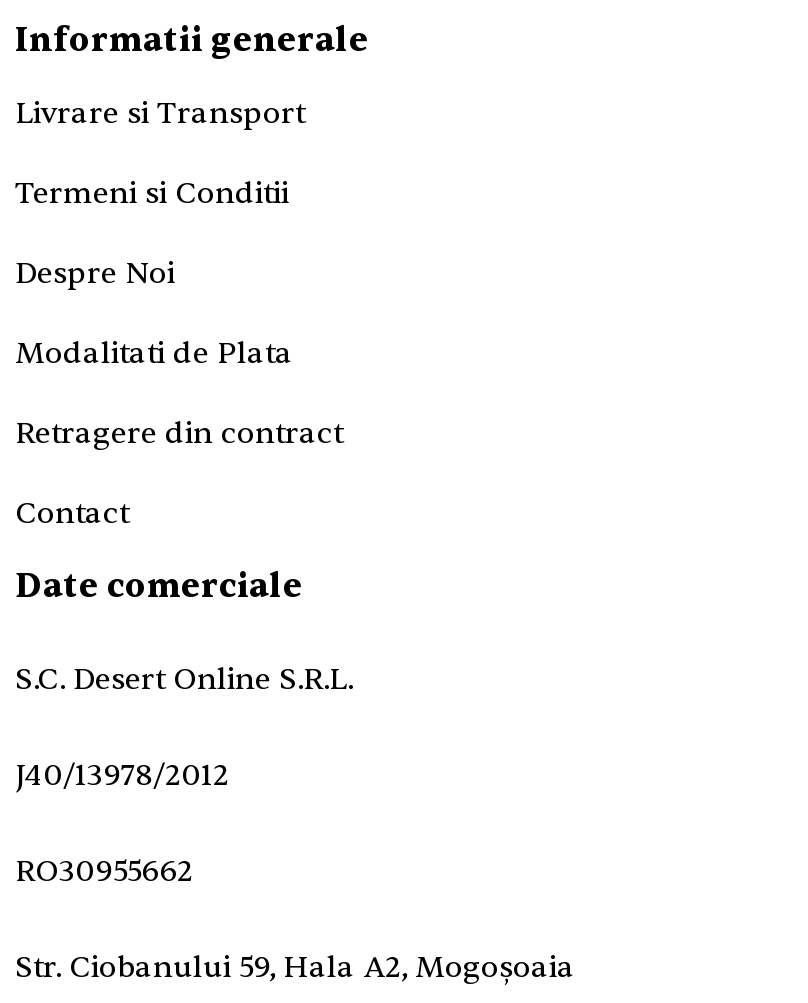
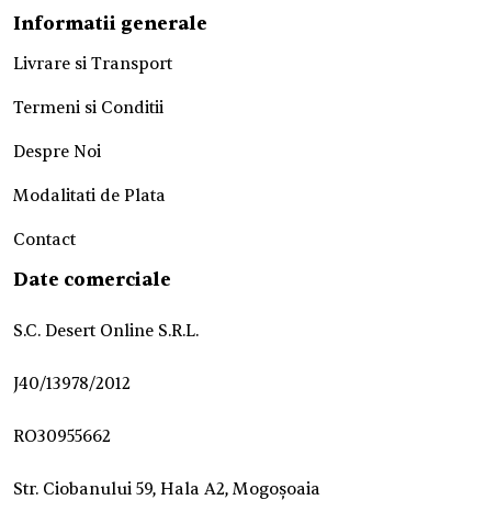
[15,414,343,452] Retragere din contract -> none

